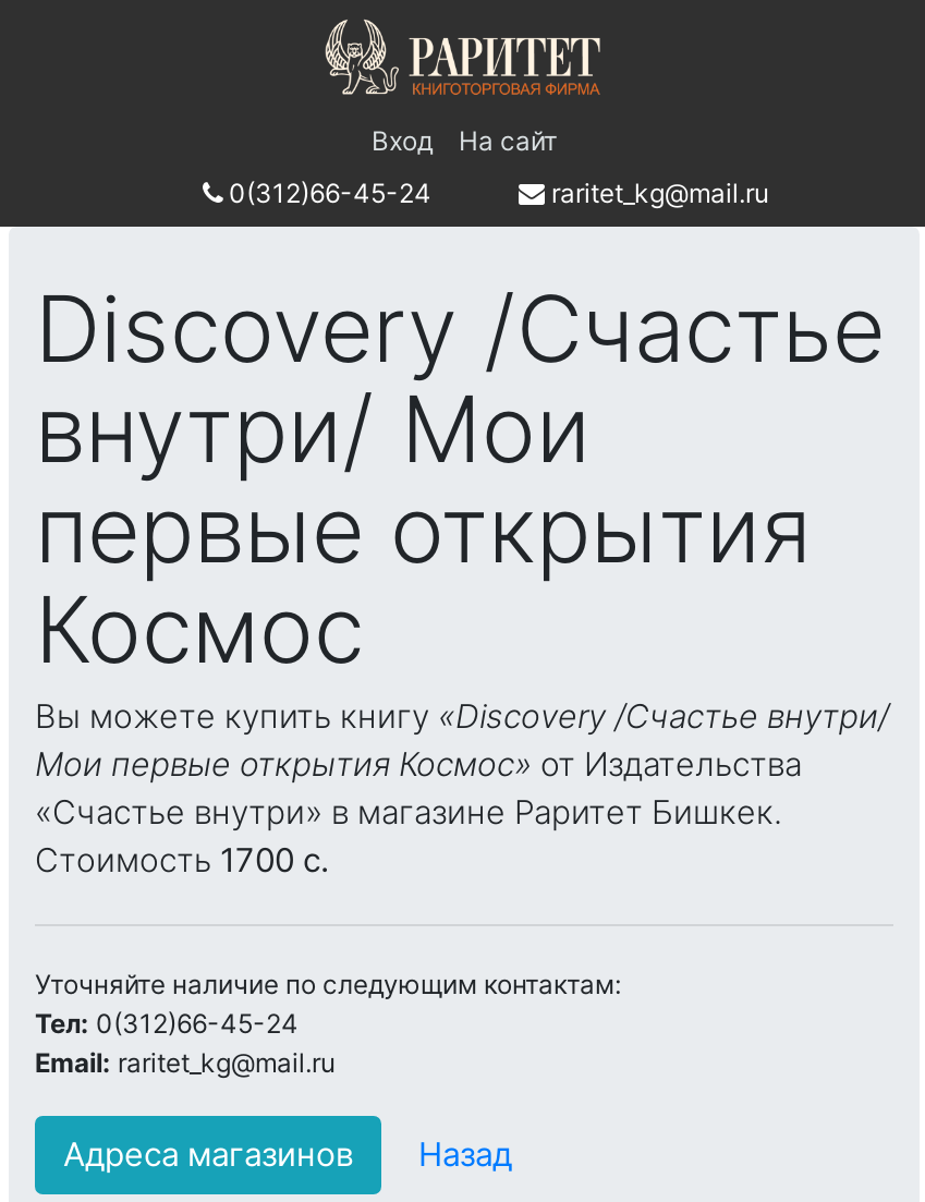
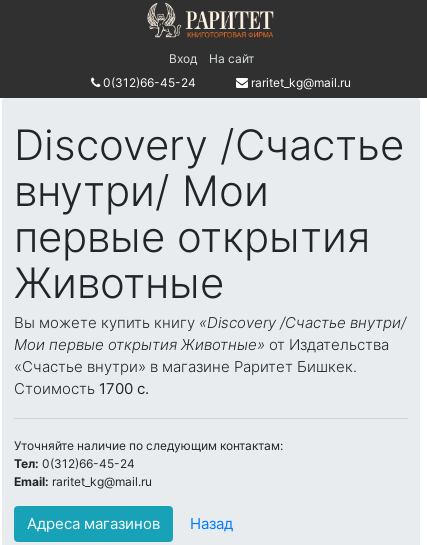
[35,572,364,683] Космос -> [14,256,224,307] Животные
[35,742,802,784] Мои первые открытия Космос» от Издательства -> [14,334,389,353] Мои первые открытия Животные» от Издательства

